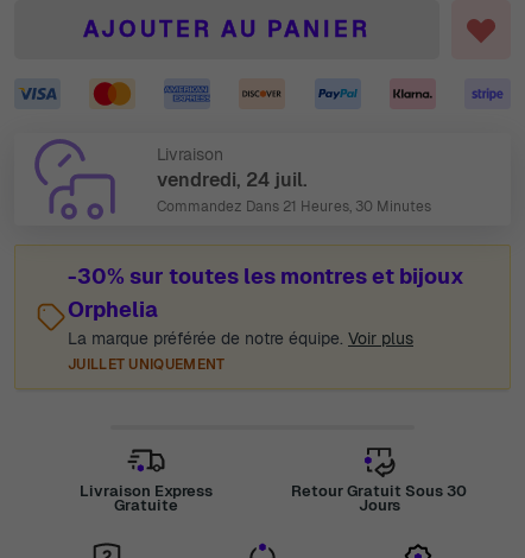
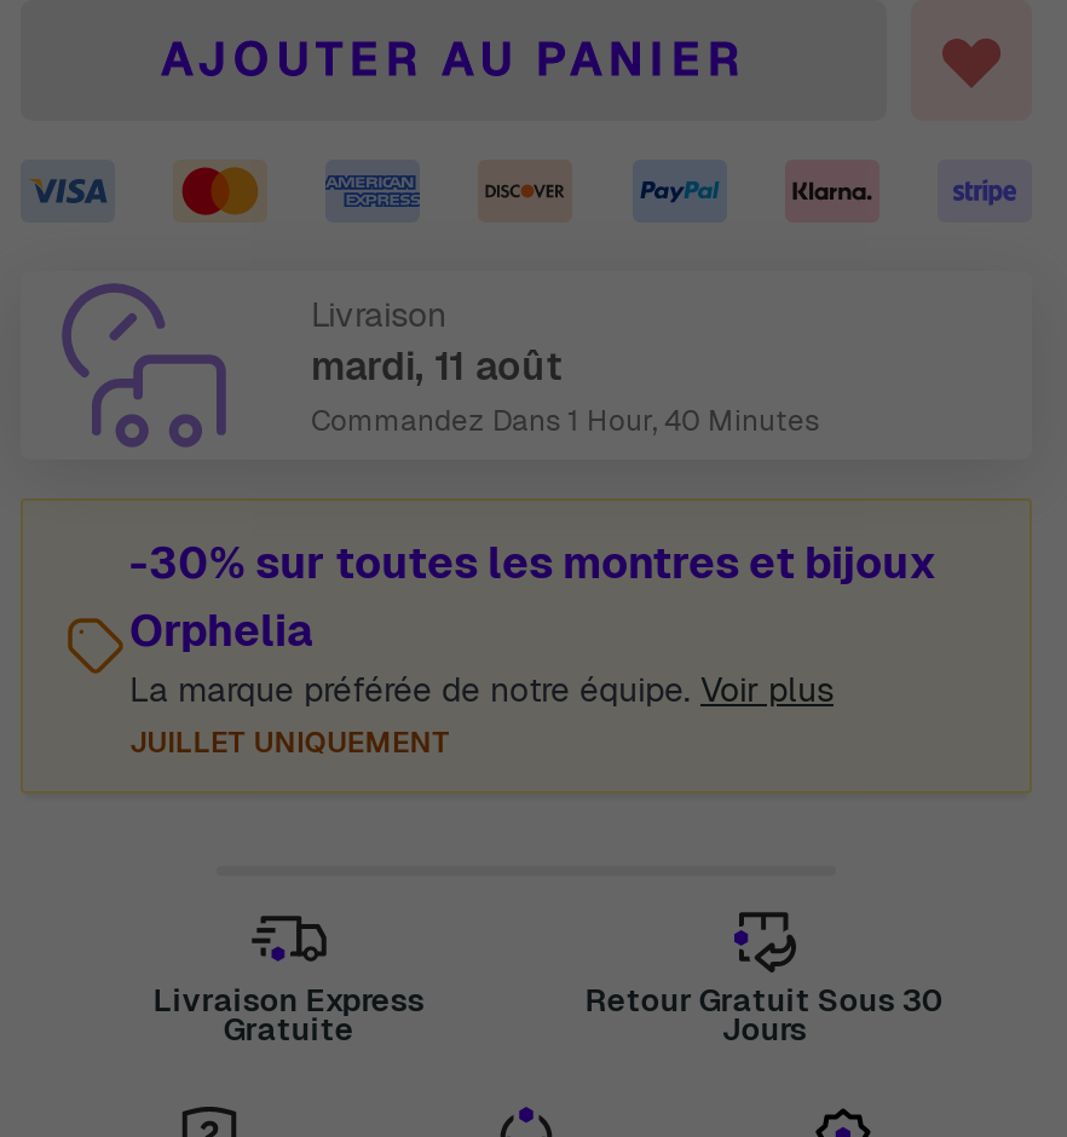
[157,167,431,216] vendredi, 24 juil. | Commandez Dans 21 Heures, 30 Minutes -> [311,341,819,440] mardi, 11 août | Commandez Dans 1 Hour, 40 Minutes

